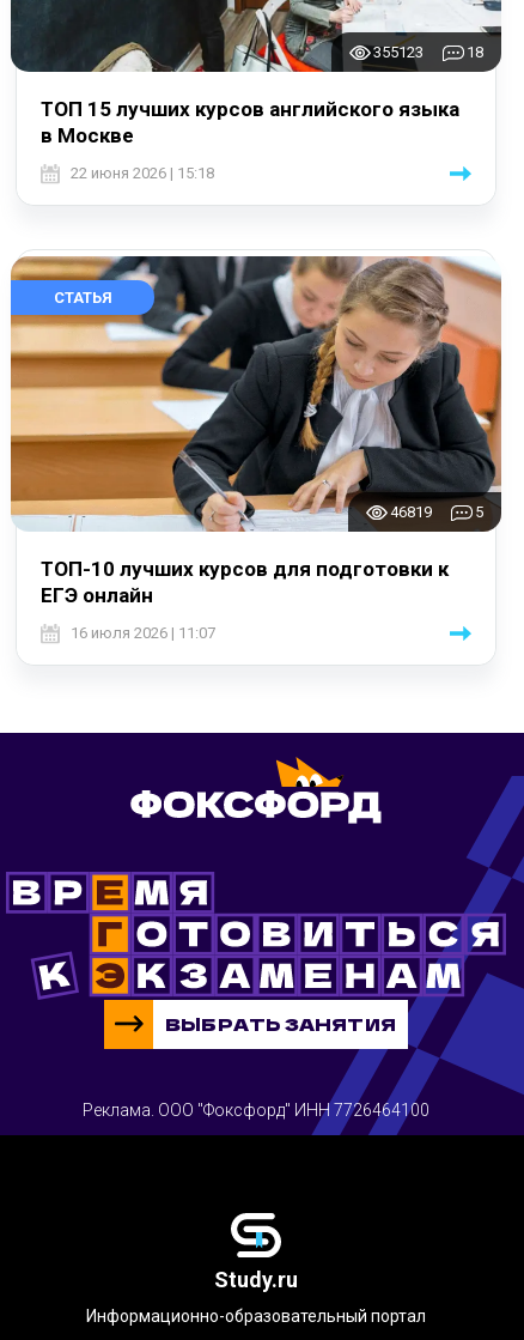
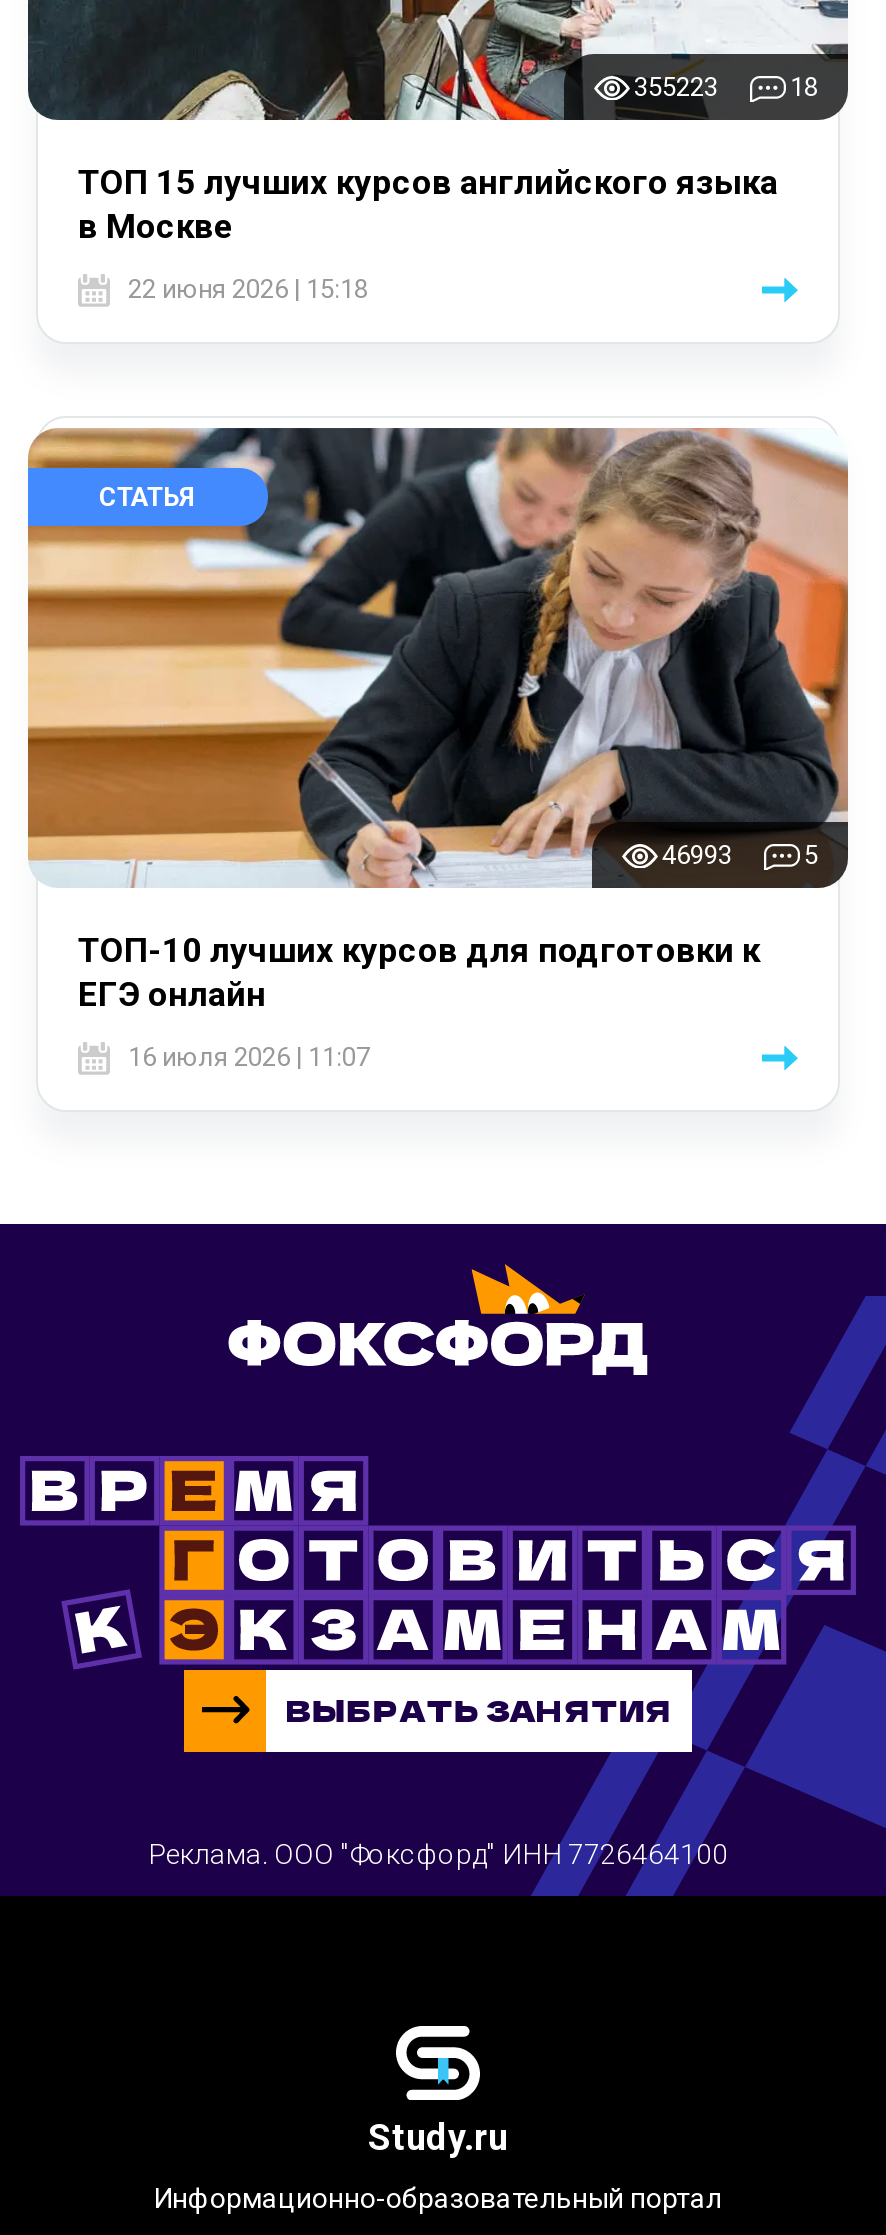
[373,43,424,61] 355123 -> [634,72,718,102] 355223
[390,503,432,521] 46819 -> [662,840,732,870] 46993

